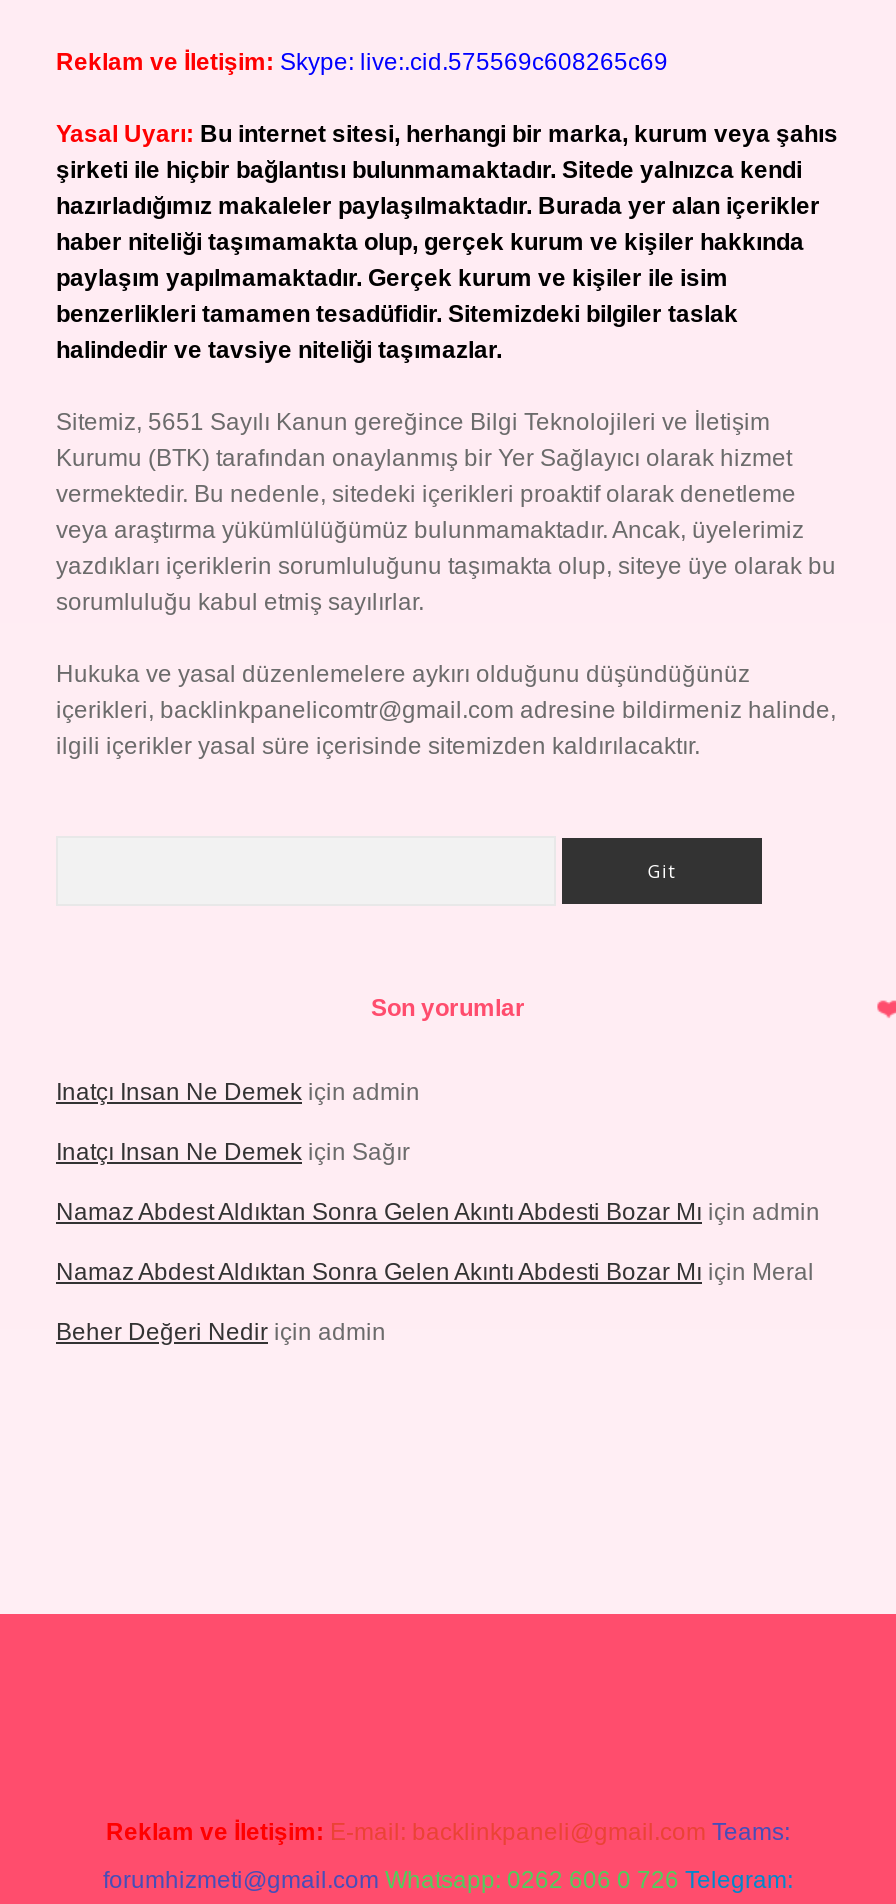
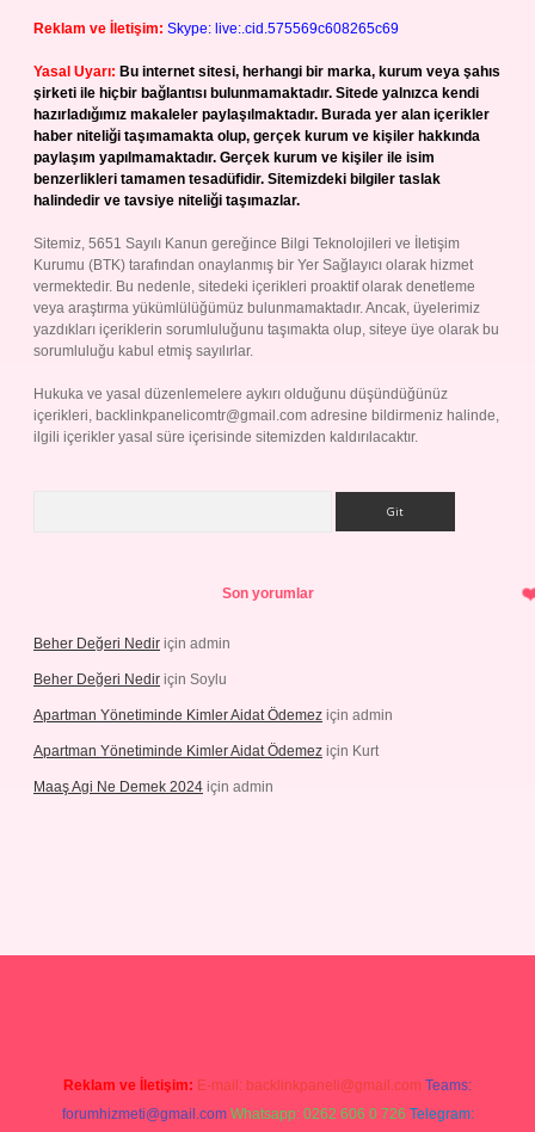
[56,1078,820,1286] Inatçı Insan Ne Demek için admin | Inatçı Insan Ne Demek için Sağır | Namaz Abdest Aldıktan Sonra Gelen Akıntı Abdesti Bozar Mı için admin | Namaz Abdest Aldıktan Sonra Gelen Akıntı Abdesti Bozar Mı için Meral -> none
moved [56,1318,386,1346] -> [33,635,230,652]: Beher Değeri Nedir için admin
none -> [33,671,393,795] Beher Değeri Nedir için Soylu | Apartman Yönetiminde Kimler Aidat Ödemez için admin | Apartman Yönetiminde Kimler Aidat Ödemez için Kurt | Maaş Agi Ne Demek 2024 için admin

